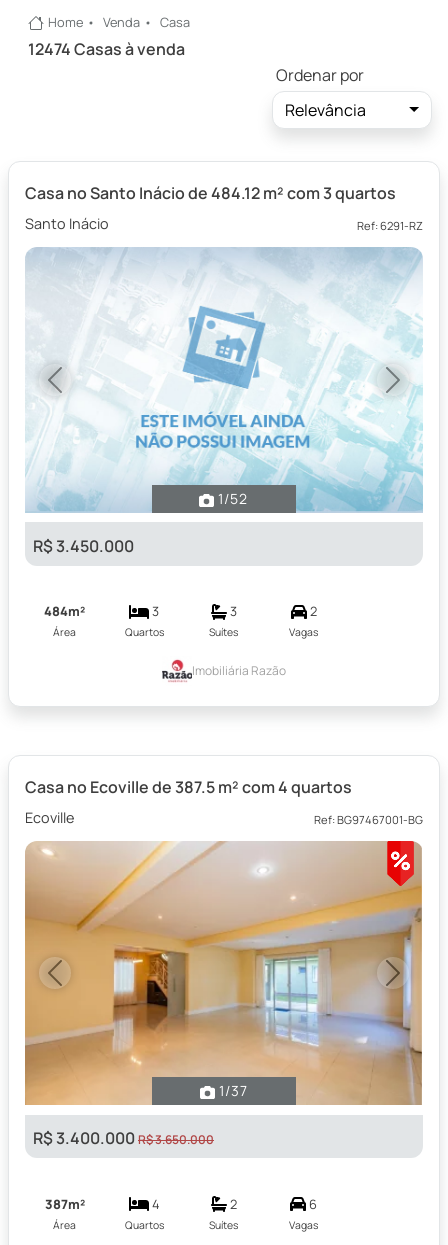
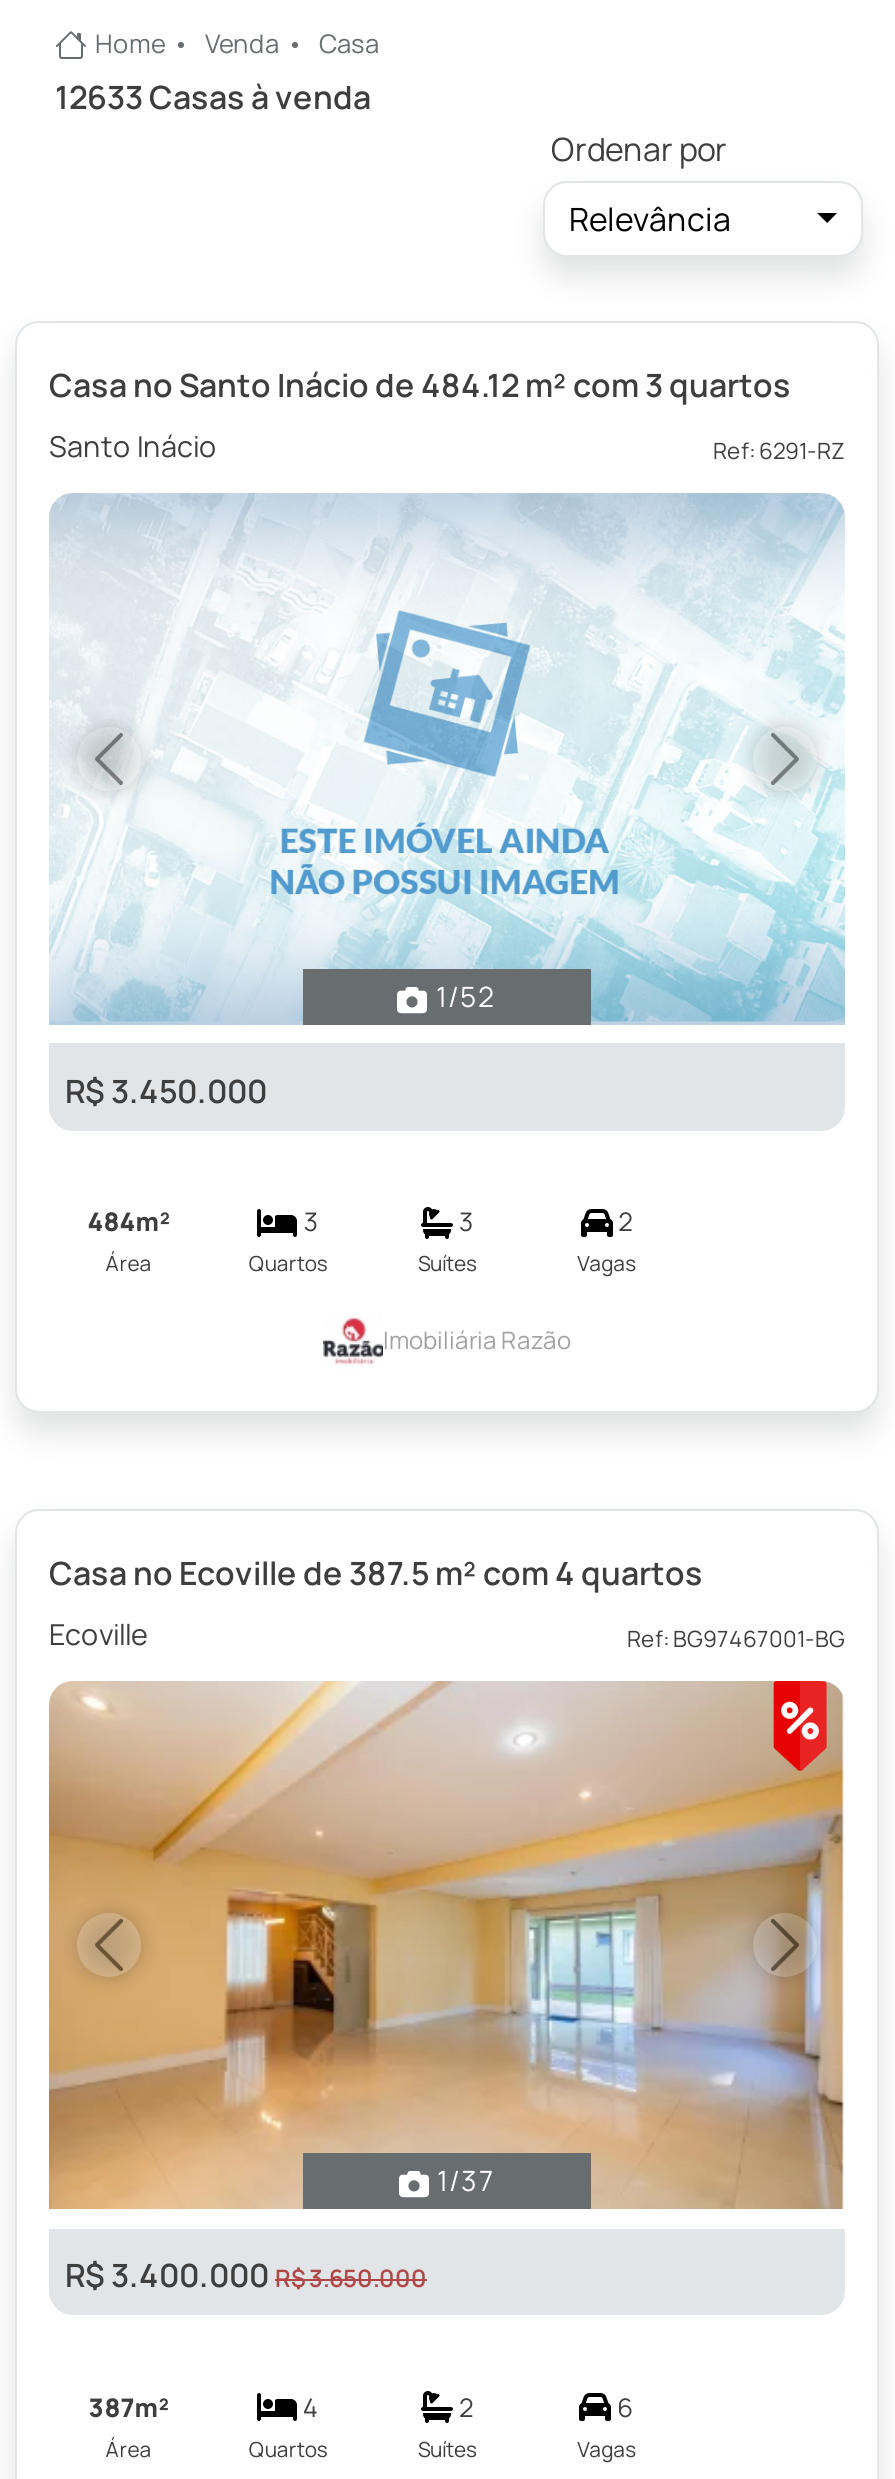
[28,38,185,60] 12474 Casas à venda -> [55,75,371,119] 12633 Casas à venda

